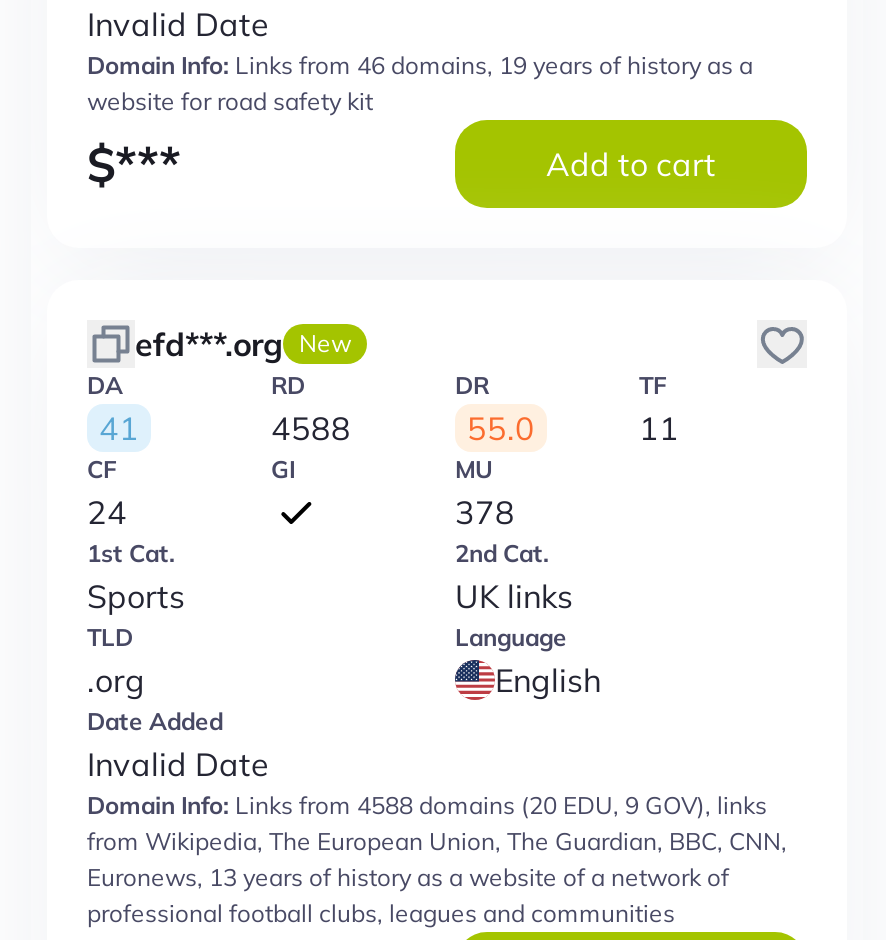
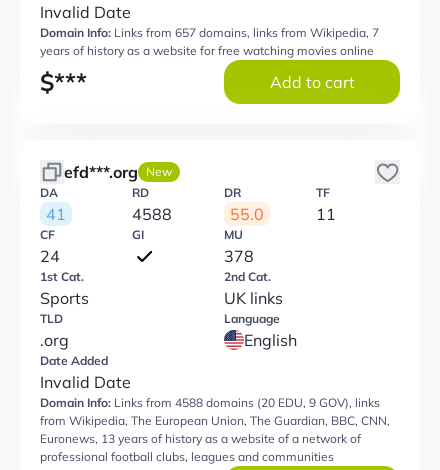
[87,50,753,116] Domain Info: Links from 46 domains, 19 years of history as a | website for road safety kit -> [40,25,379,58] Domain Info: Links from 657 domains, links from Wikipedia, 7 | years of history as a website for free watching movies online

